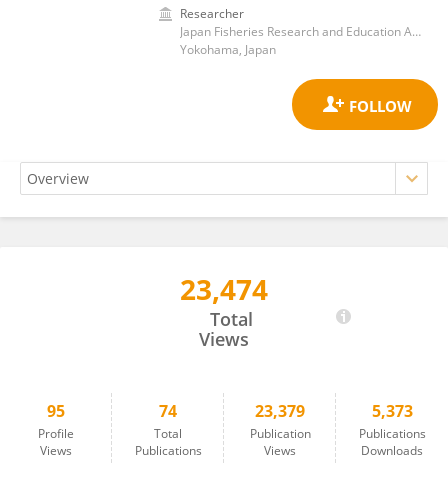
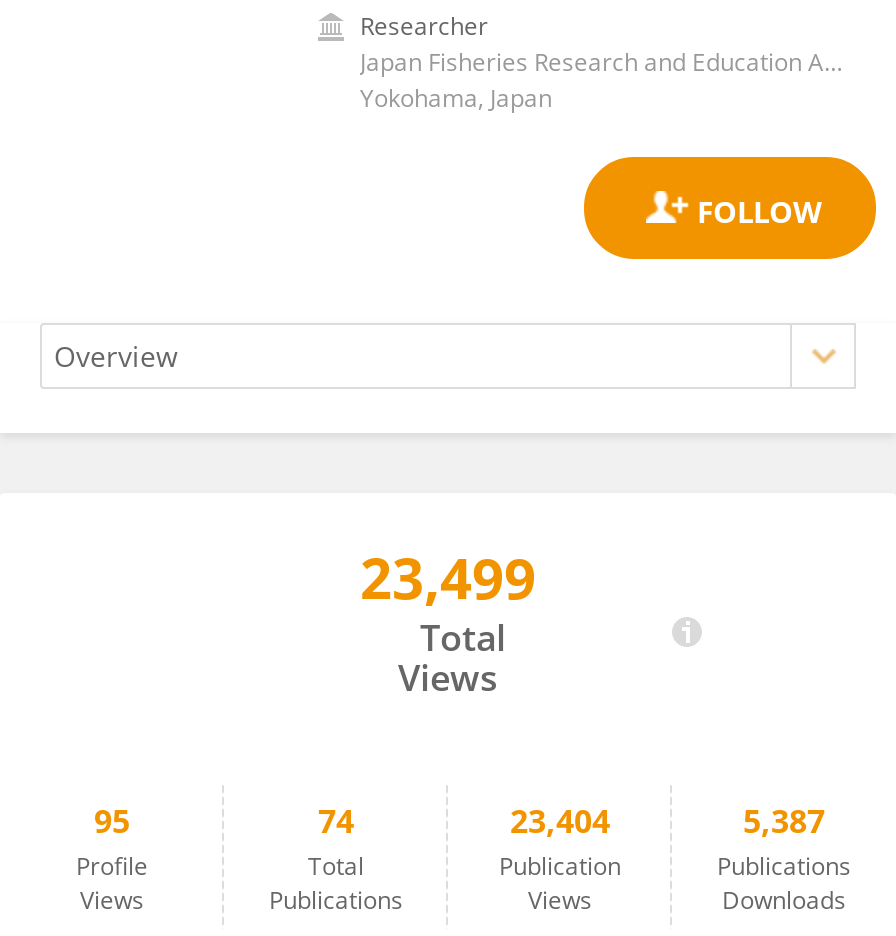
[180,270,268,308] 23,474 -> [360,539,536,615] 23,499
[255,400,305,422] 23,379 -> [510,799,610,843] 23,404
[371,400,412,422] 5,373 -> [743,799,825,843] 5,387

